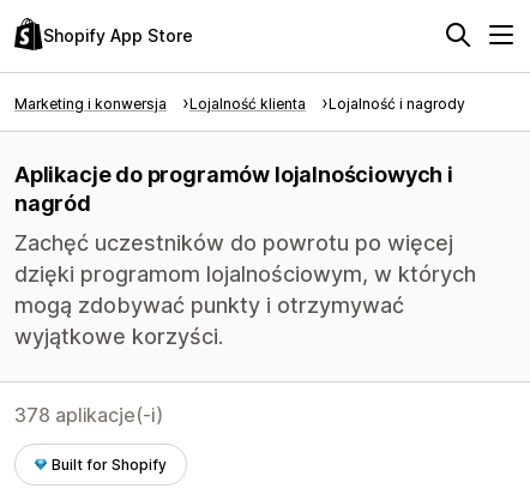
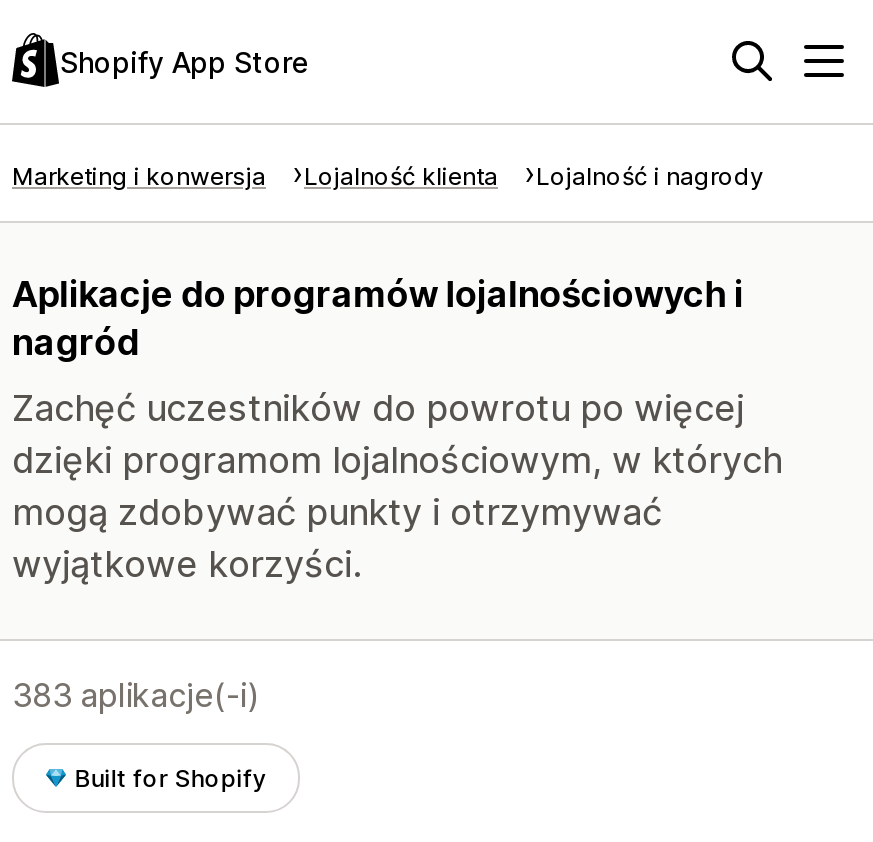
[14,403,163,427] 378 aplikacje(-i) -> [12,675,260,715] 383 aplikacje(-i)

